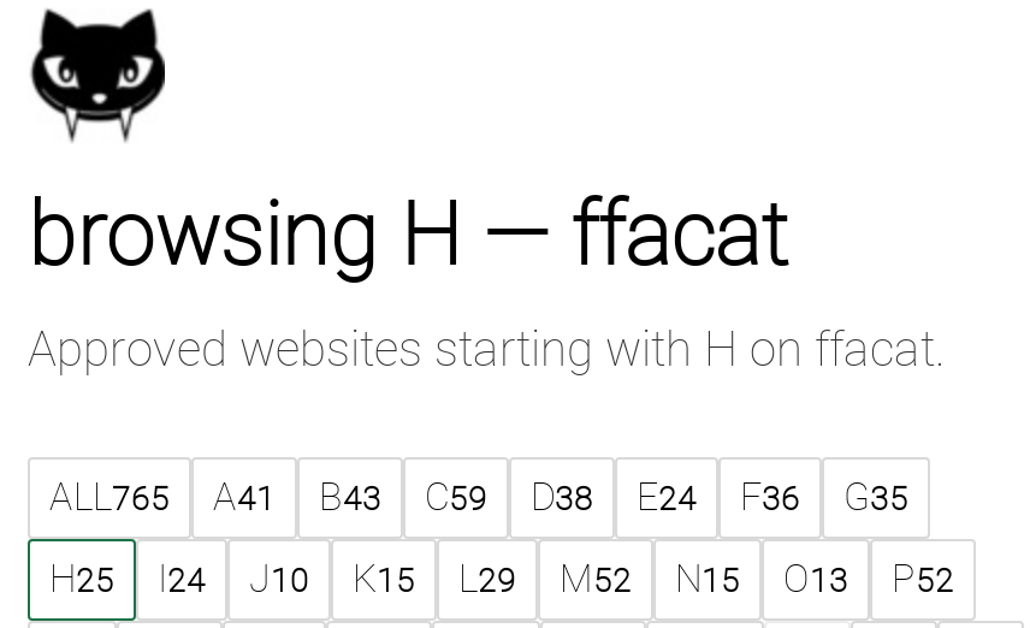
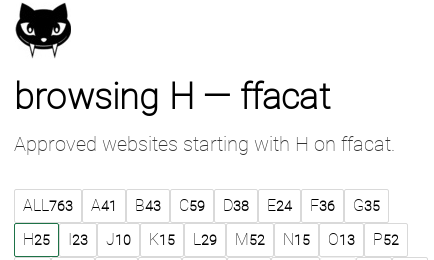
[49,474,908,520] ALL765 A41 B43 C59 D38 E24 F36 G35 -> [23,196,380,215] ALL763 A41 B43 C59 D38 E24 F36 G35
[158,556,206,602] I24 -> [68,230,88,249] I23

